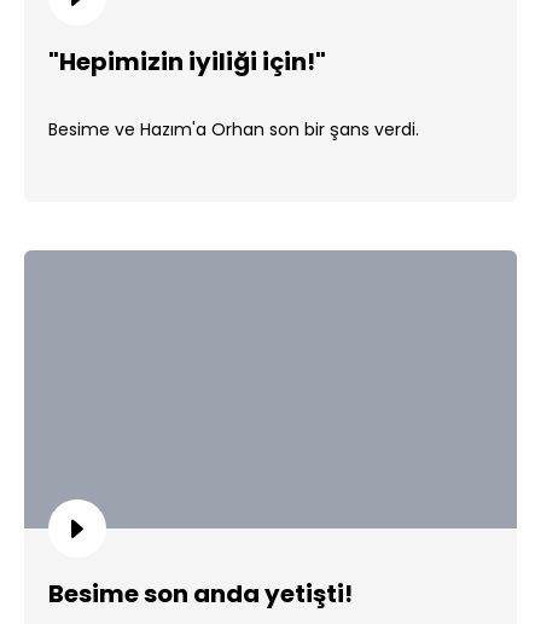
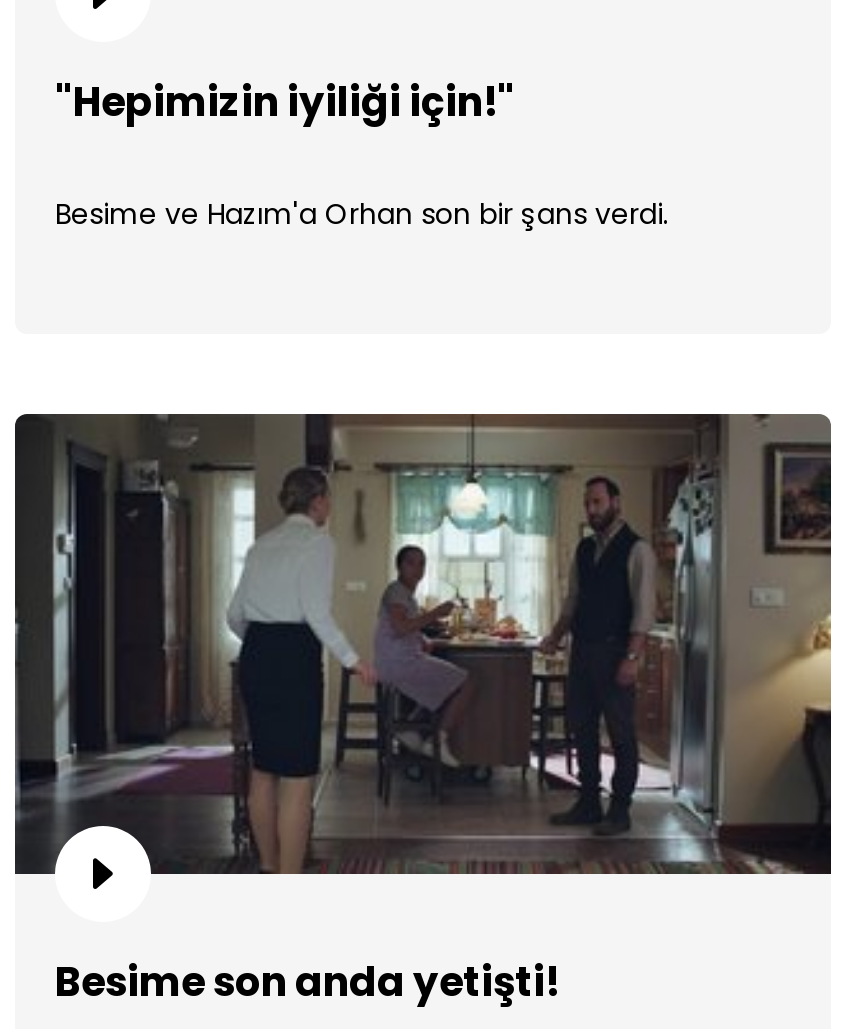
none -> [15,414,833,874] [image]

